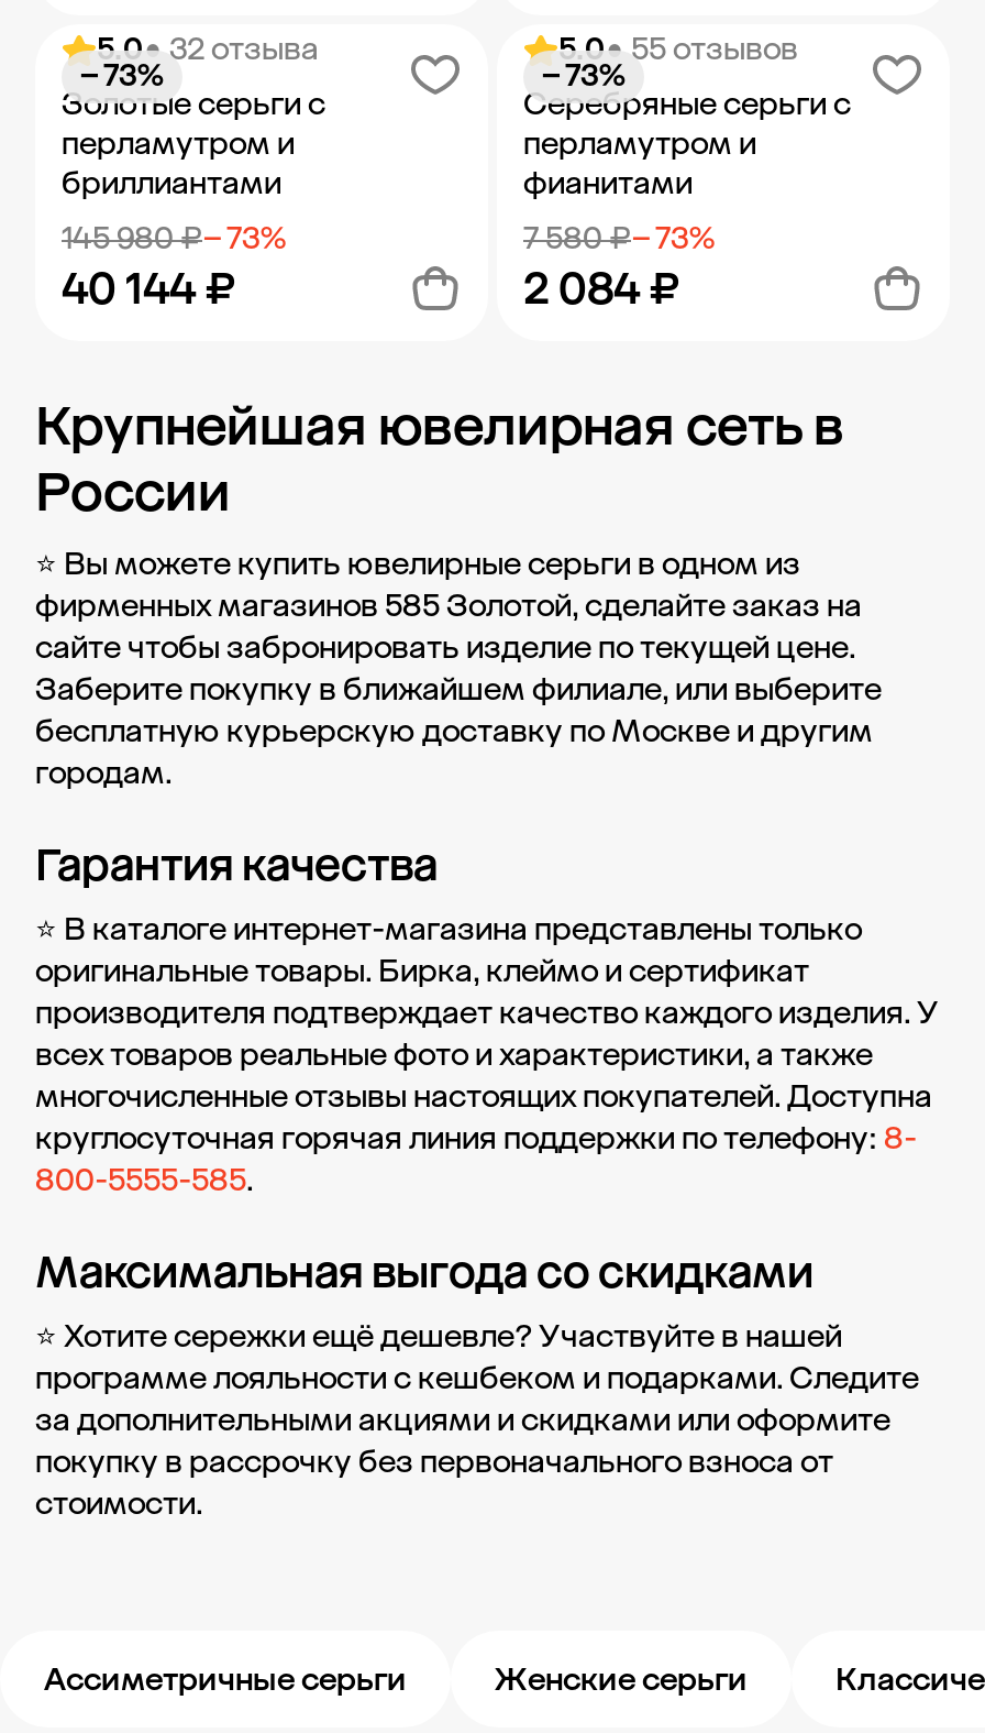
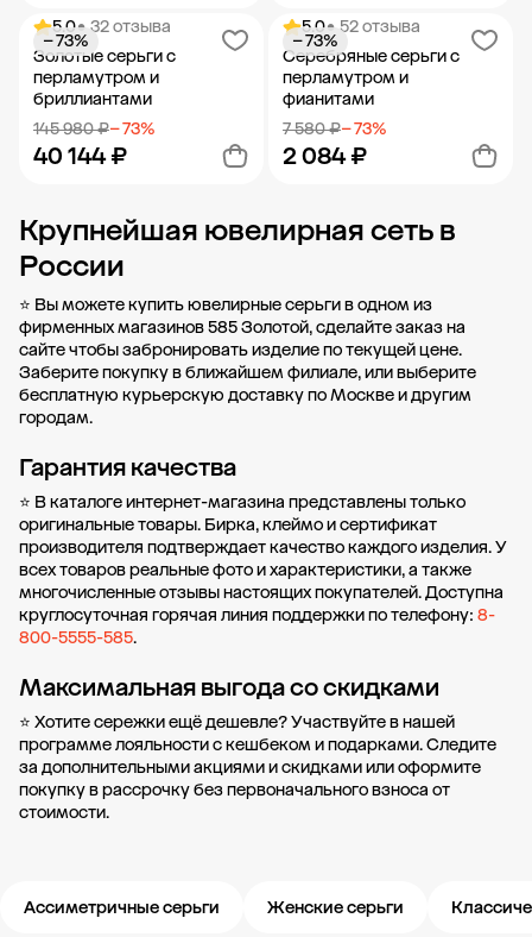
[558,31,798,68] 5.0• 55 отзывов -> [302,17,420,37] 5.0• 52 отзыва

